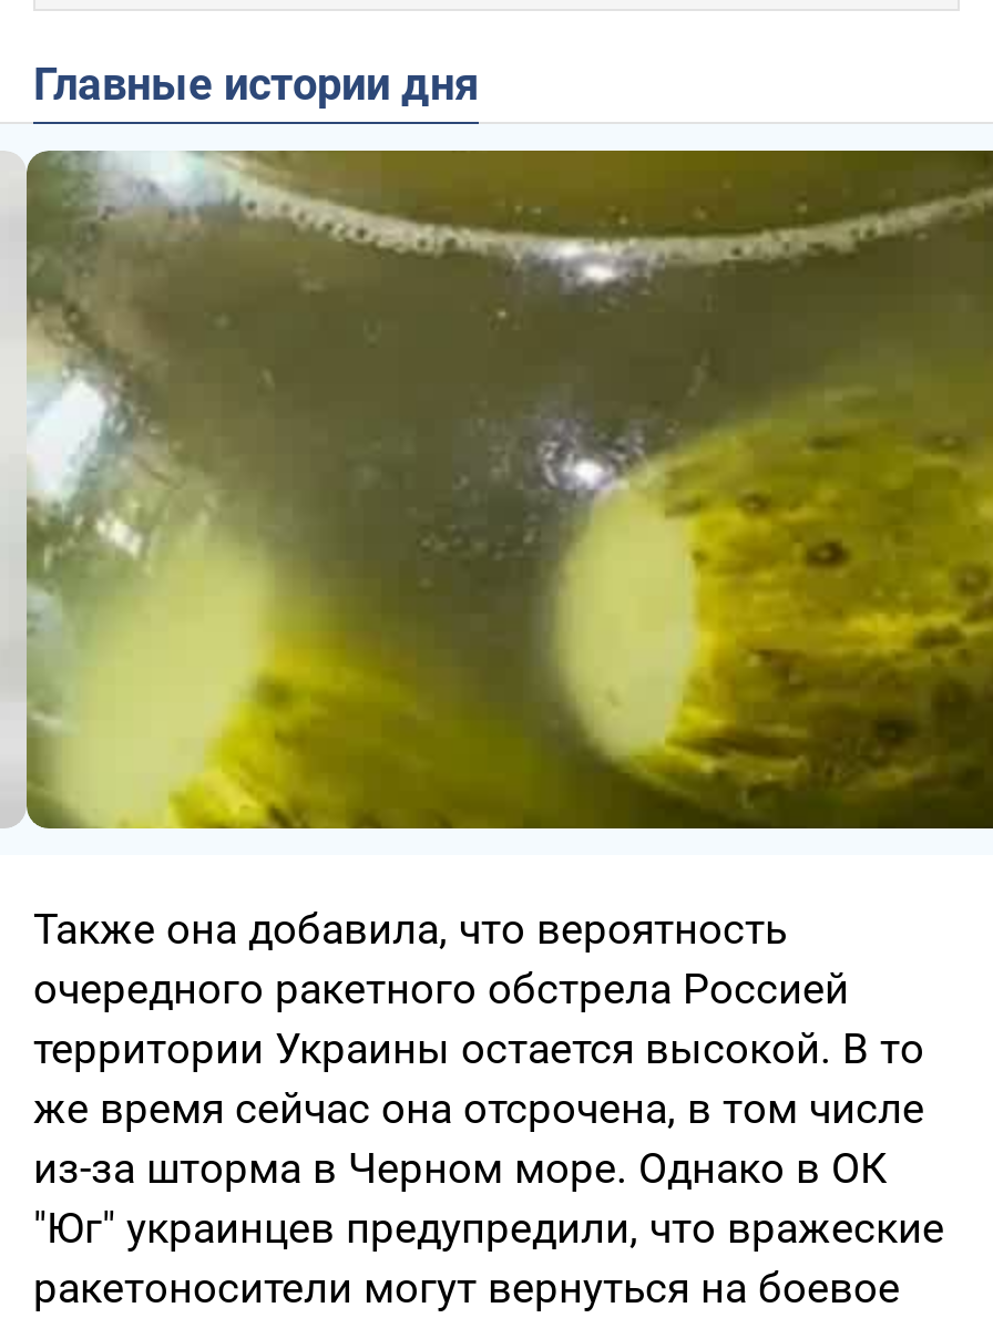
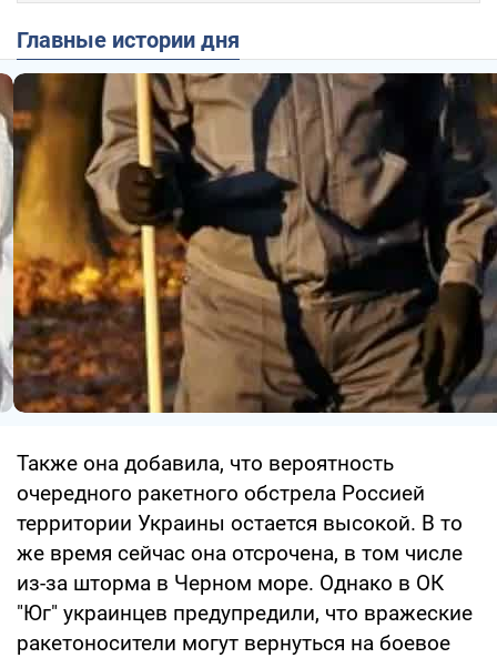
[7,148,986,831] [image] -> [3,72,494,414] [image]

